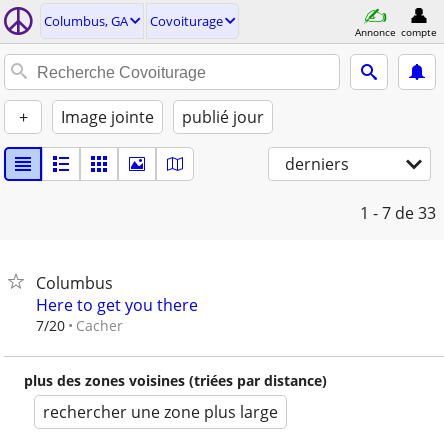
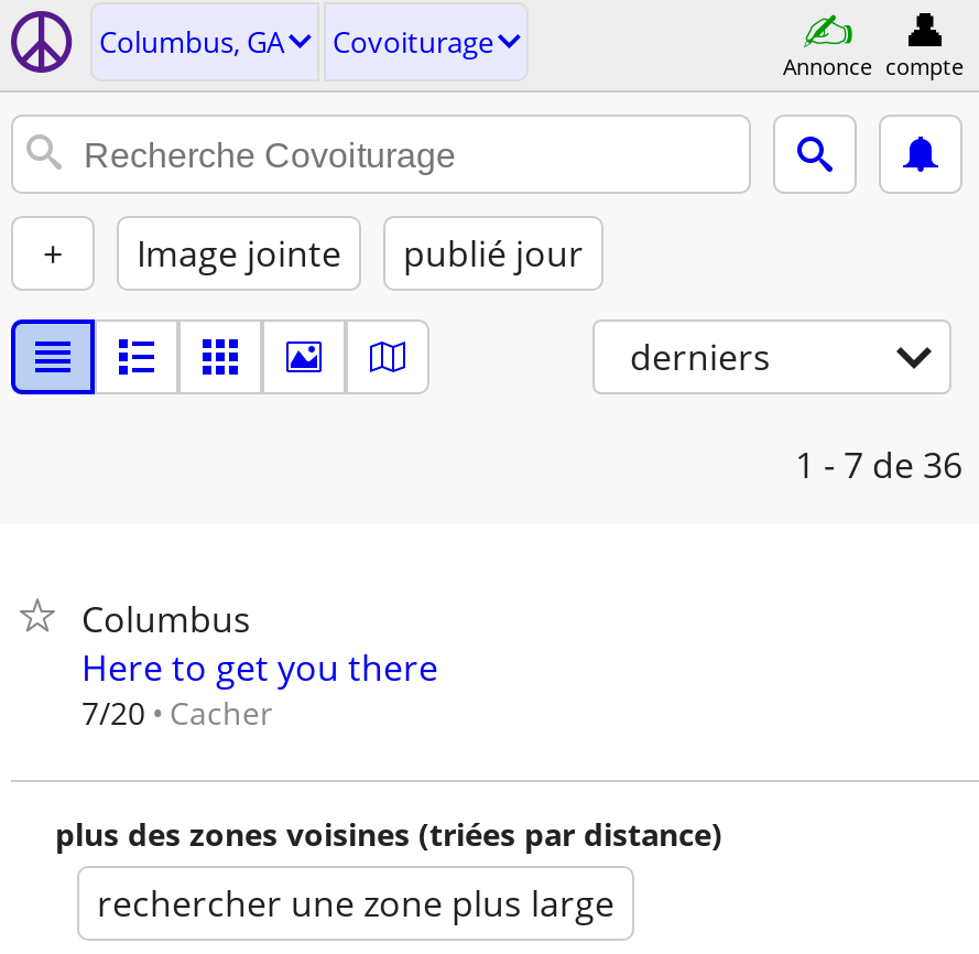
[360,202,436,224] 1 - 7 de 33 -> [795,441,962,489] 1 - 7 de 36

